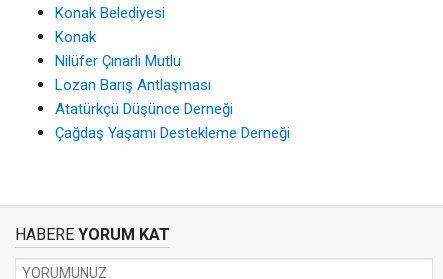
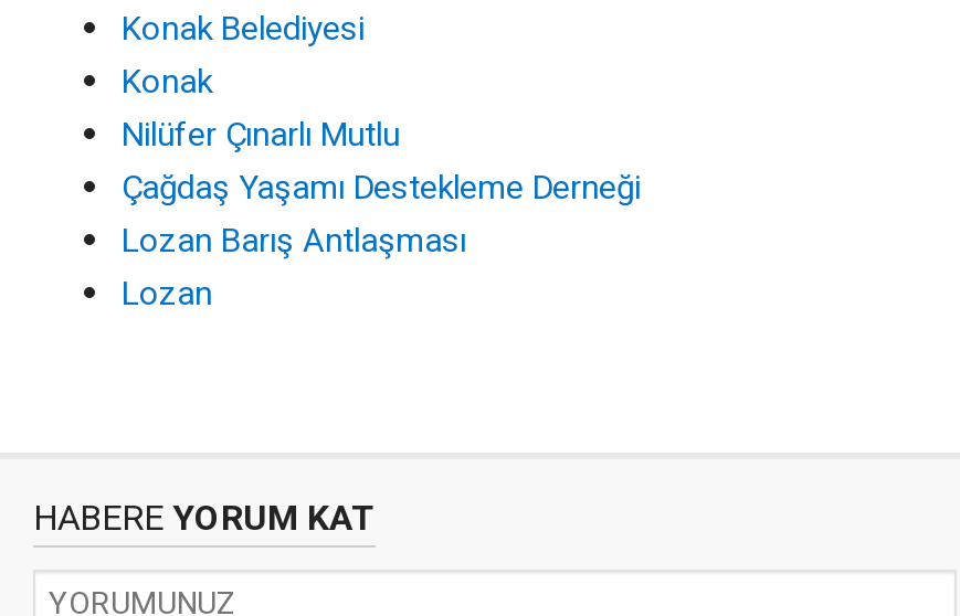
moved [55,76,211,94] -> [122,221,466,261]: Lozan Barış Antlaşması
[55,100,233,118] Atatürkçü Düşünce Derneği -> [122,274,212,314] Lozan
moved [55,124,290,142] -> [122,168,641,208]: Çağdaş Yaşamı Destekleme Derneği

